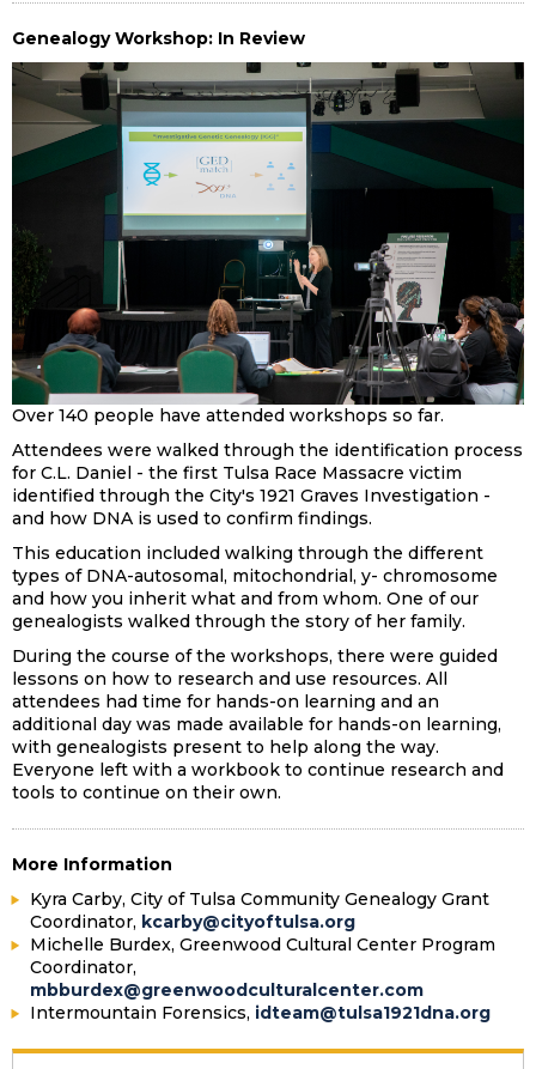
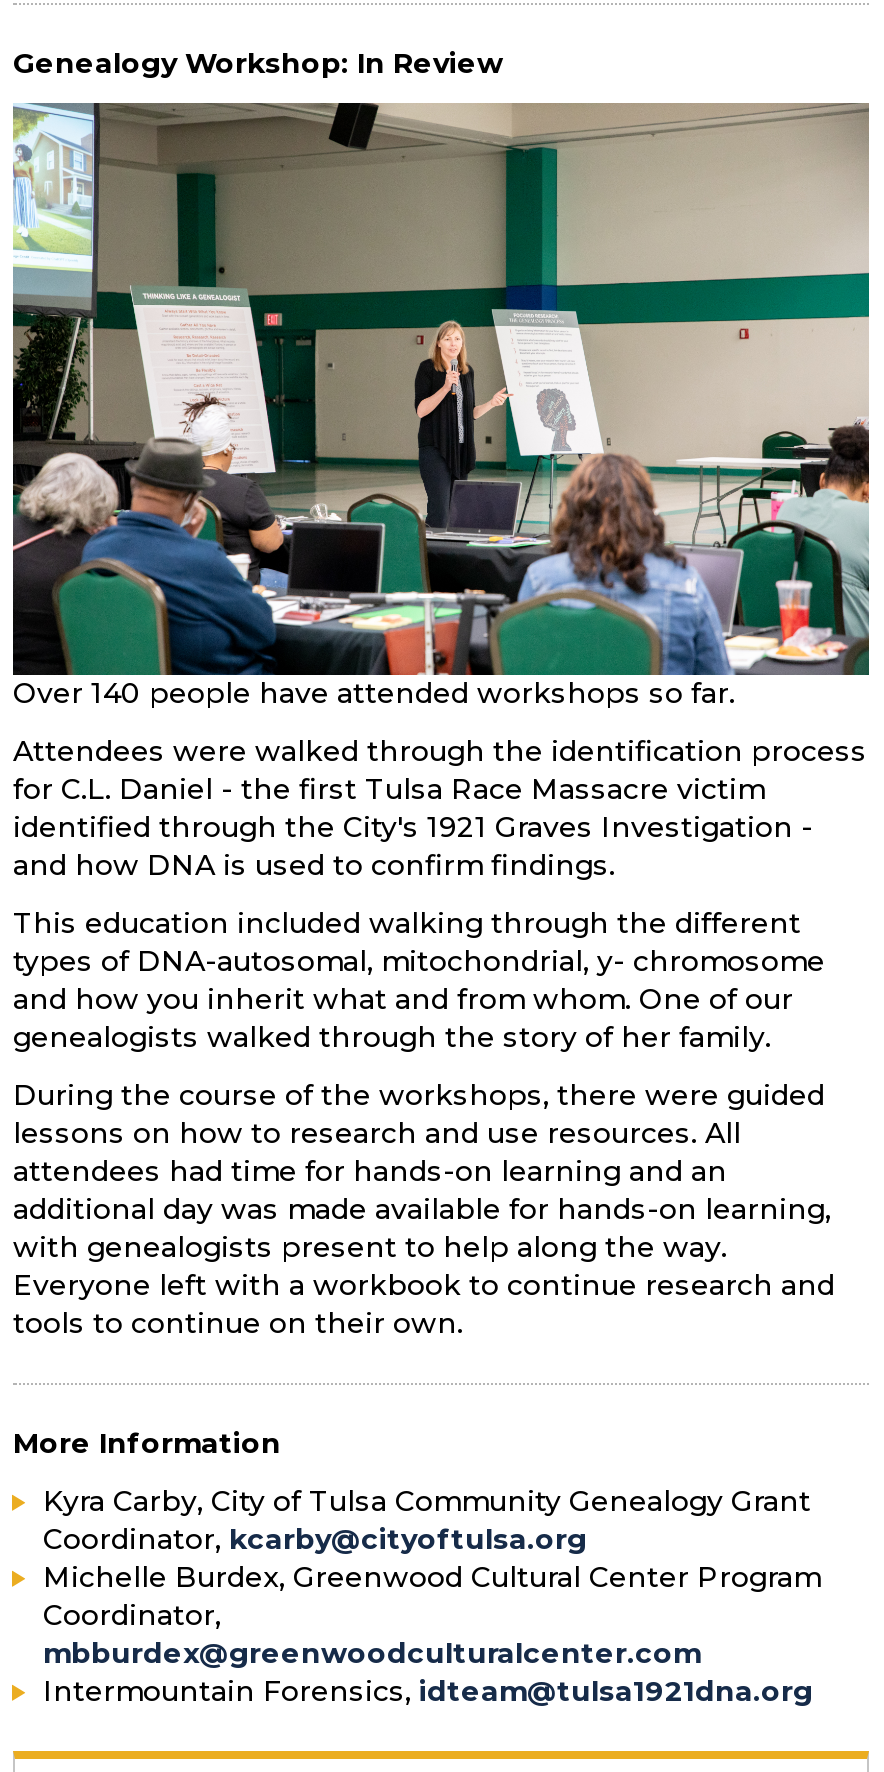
[11,61,525,405] [image] -> [11,101,871,677] [image]

